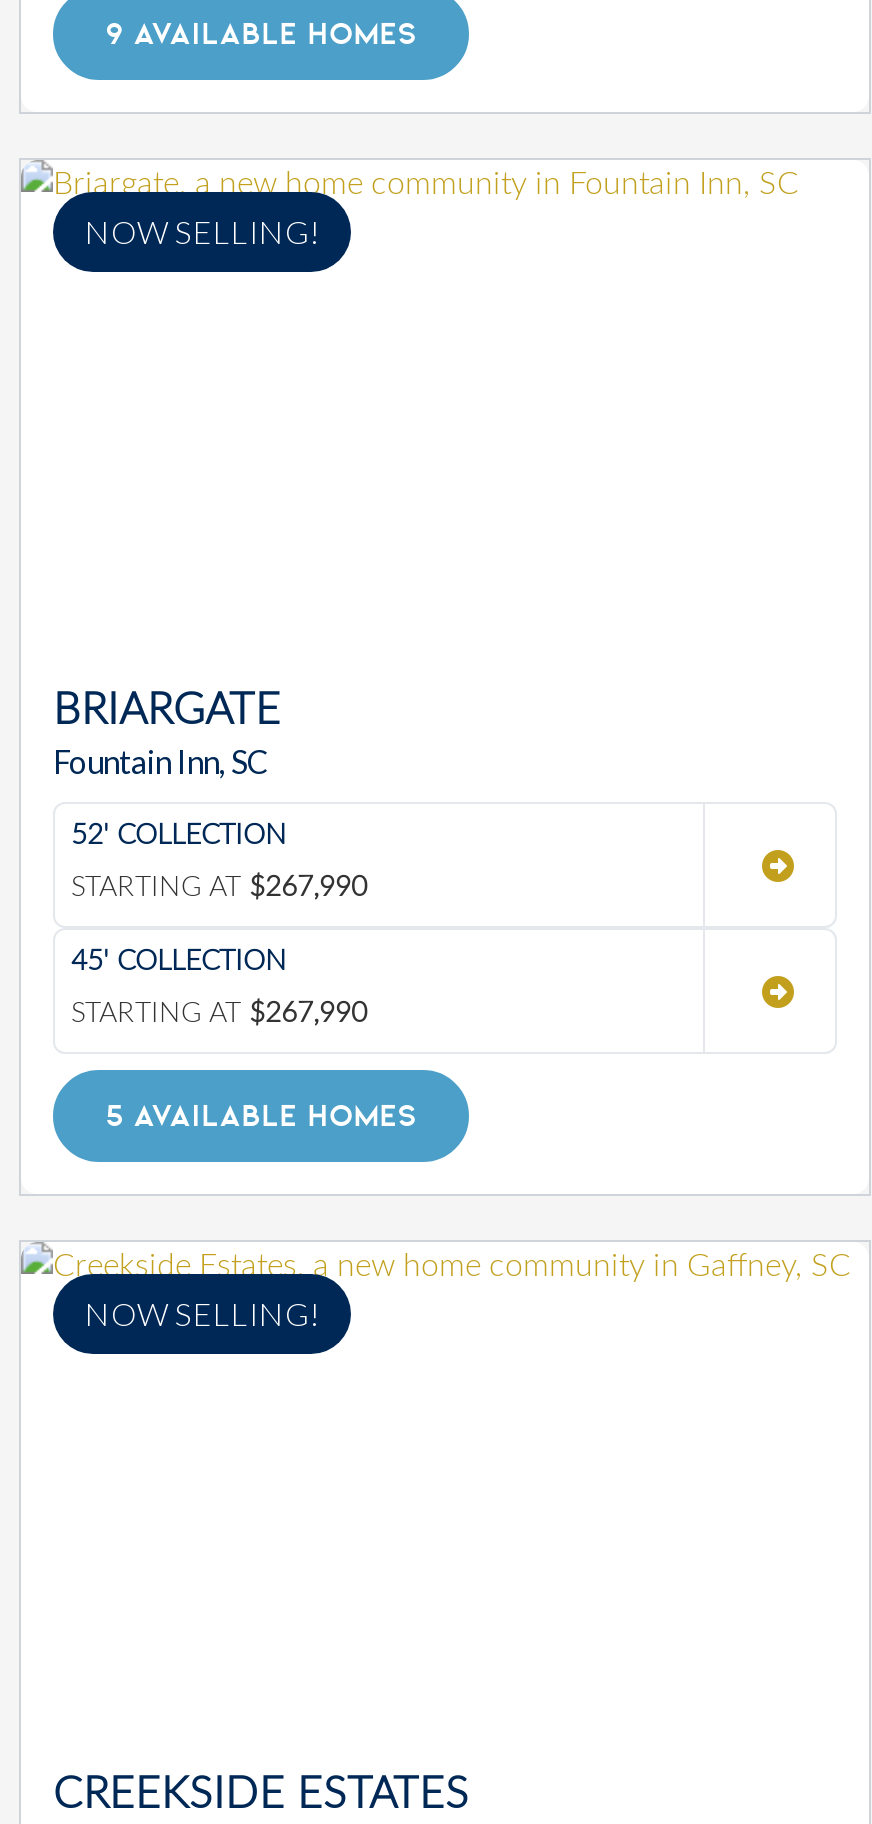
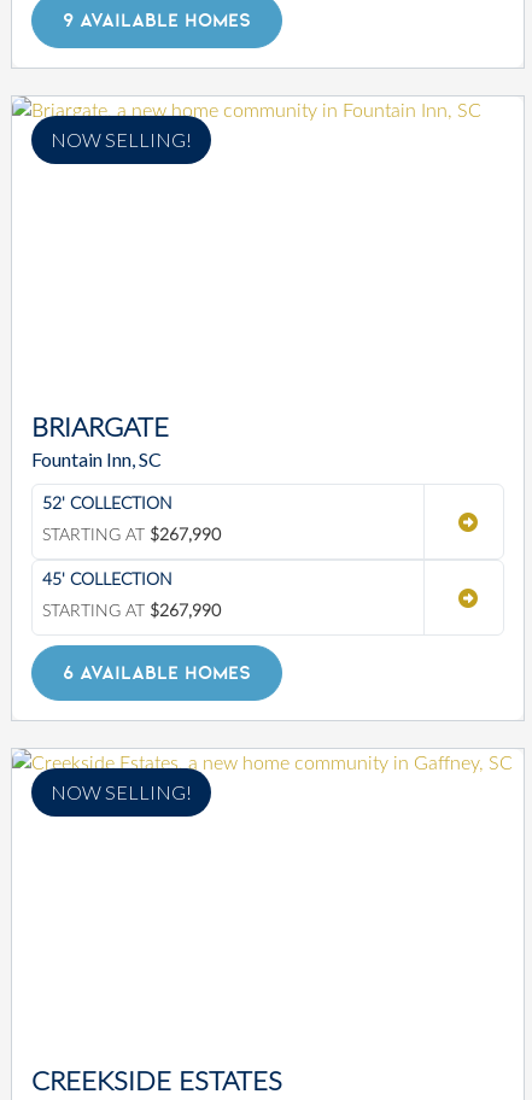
[105,1096,417,1134] 5 AVAILABLE HOMES -> [63,661,251,684] 6 AVAILABLE HOMES

